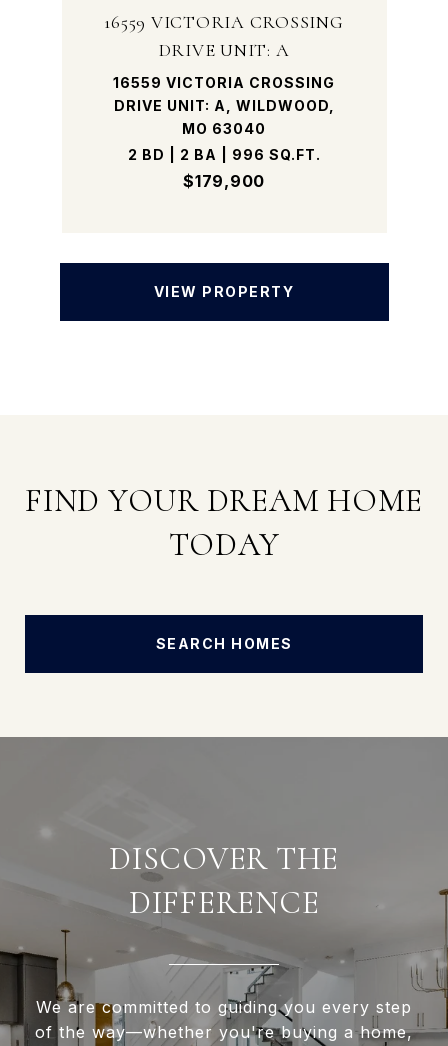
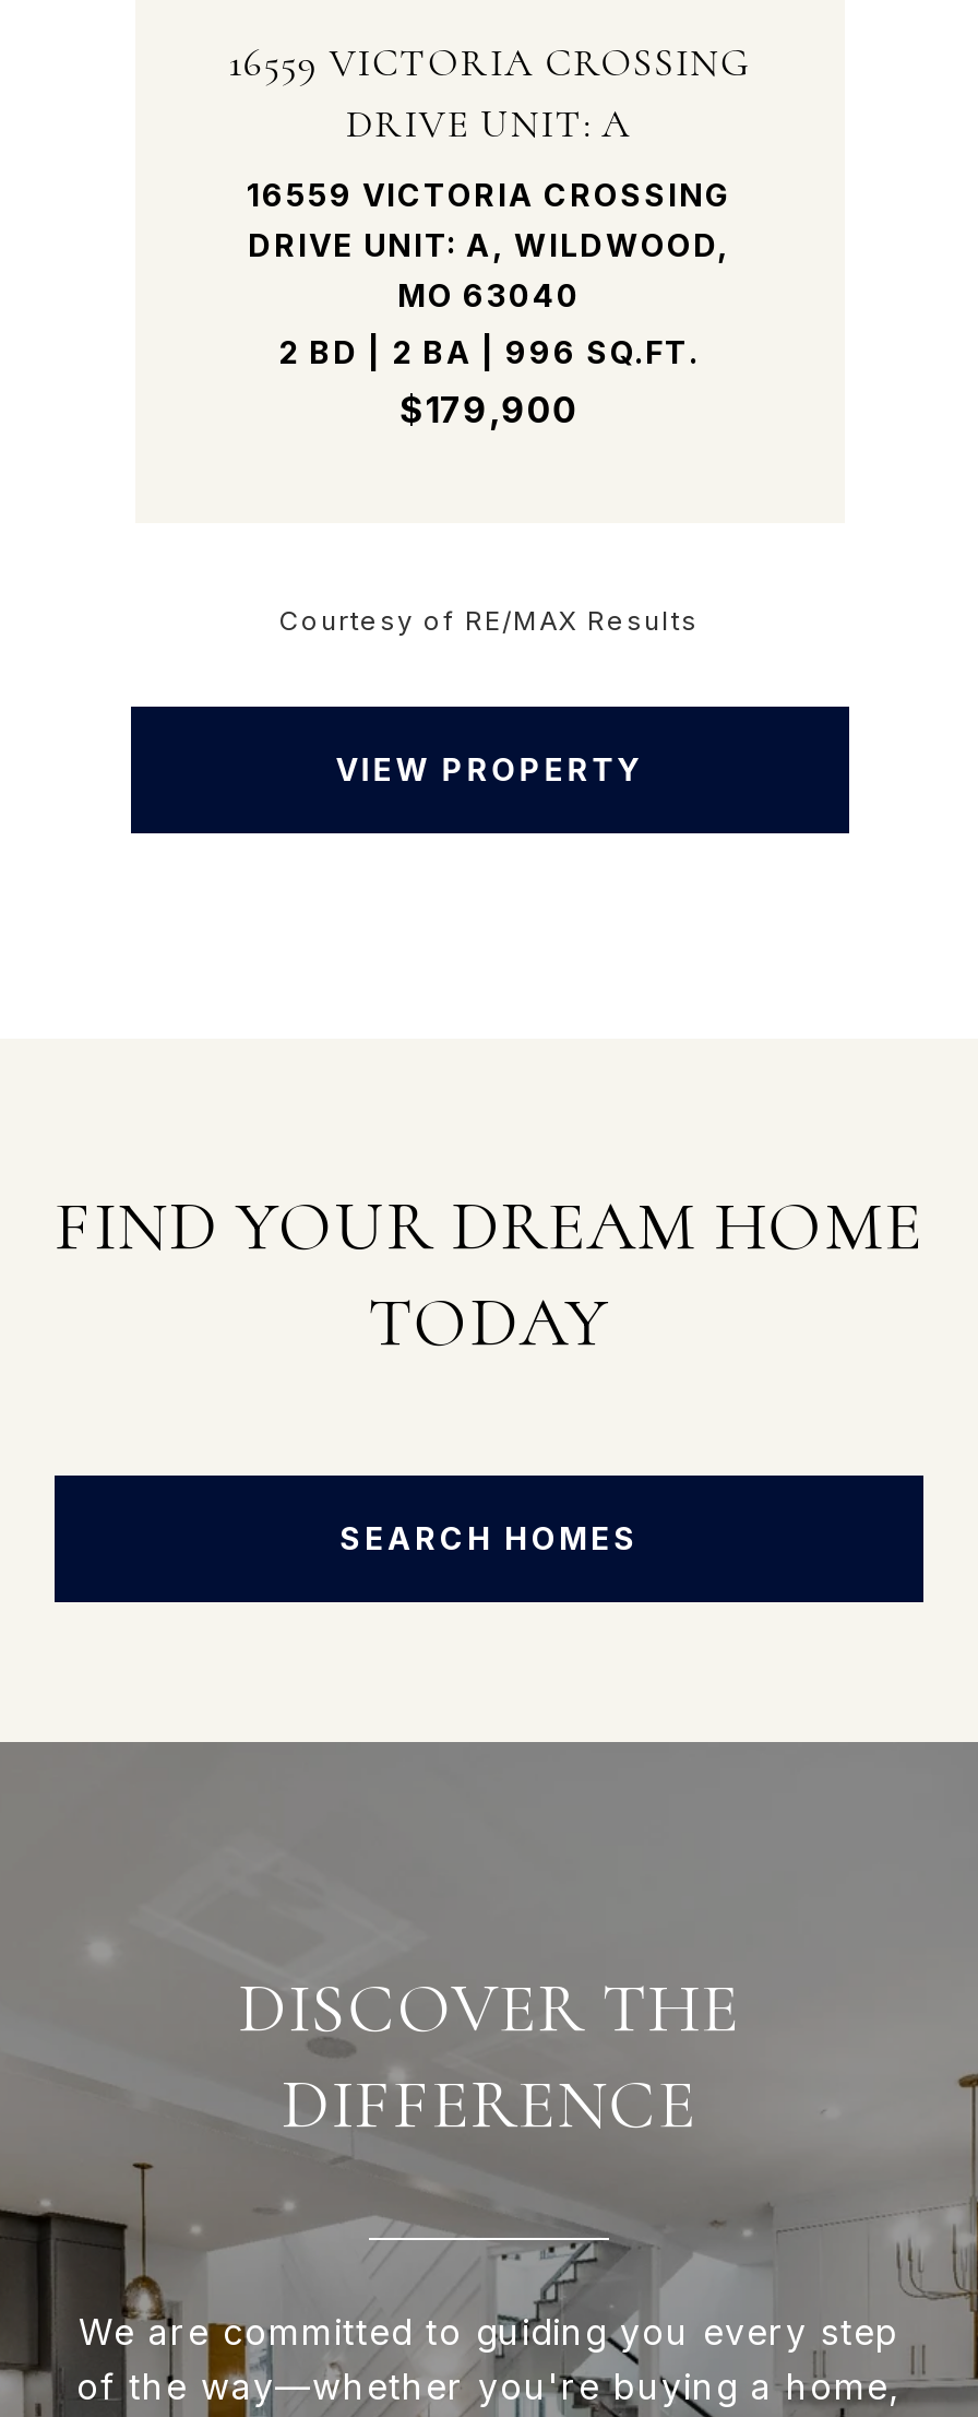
none -> [279,603,699,636] Courtesy of RE/MAX Results

